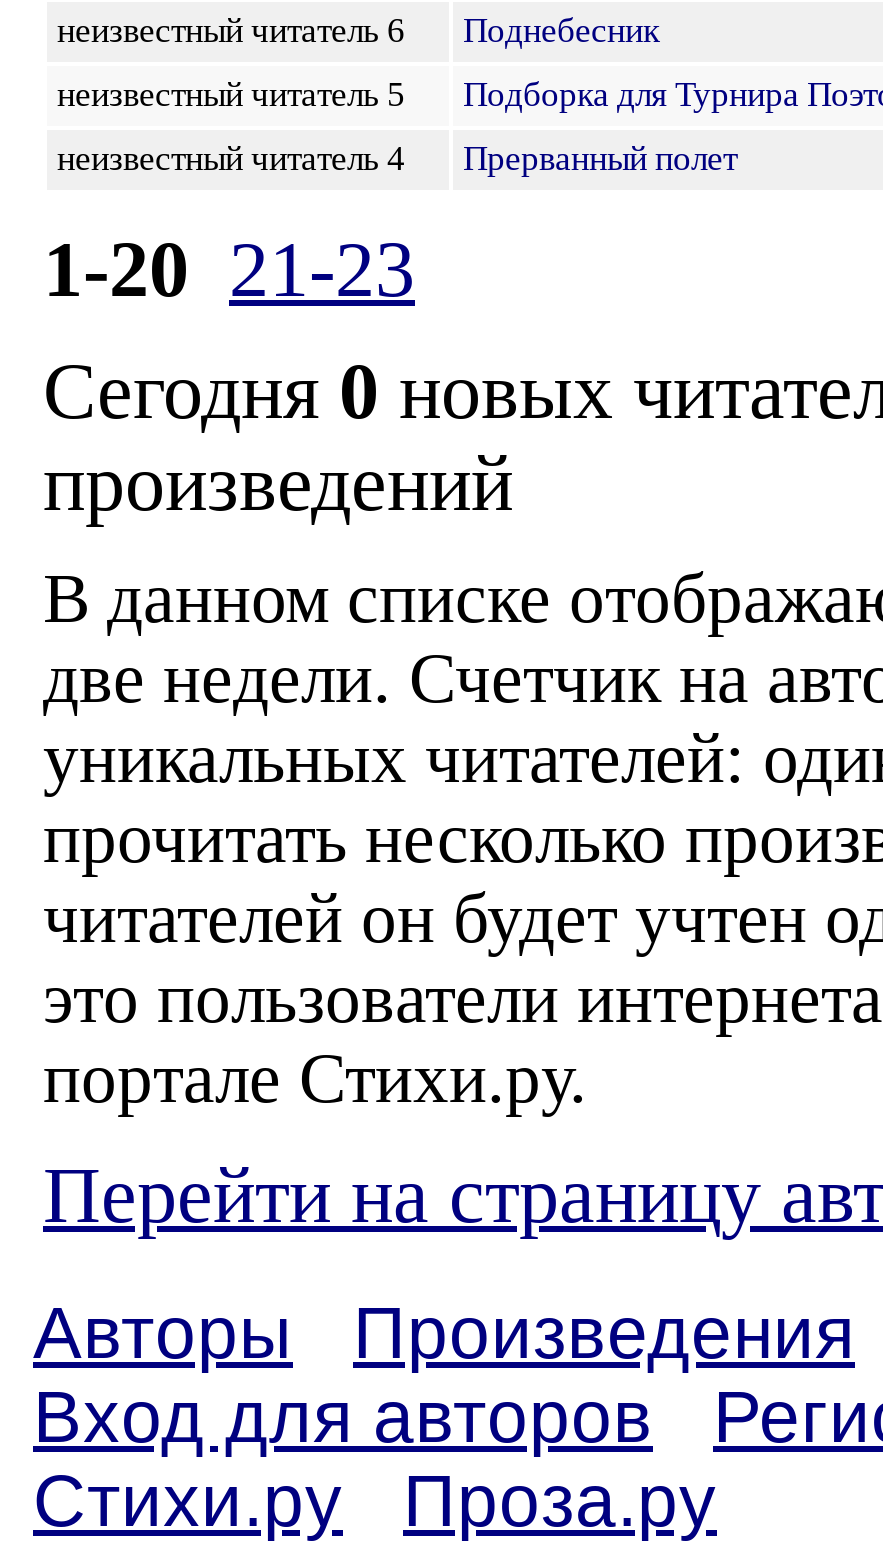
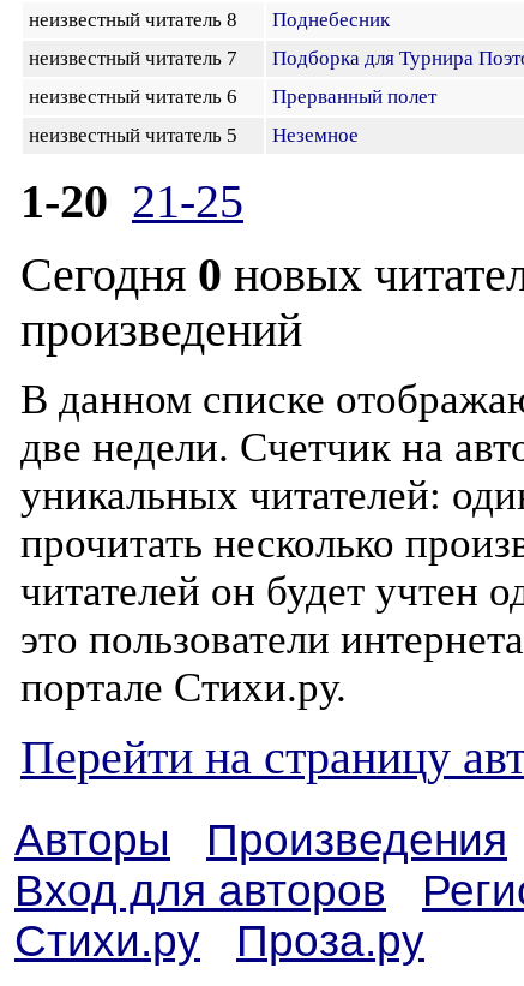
moved [57,12,421,50] -> [29,85,247,108]: неизвестный читатель 6
none -> [29,8,247,31] неизвестный читатель 8
moved [57,76,421,114] -> [29,124,247,147]: неизвестный читатель 5
none -> [29,47,247,70] неизвестный читатель 7
[57,140,421,178] неизвестный читатель 4 -> none
[43,226,415,314] 1-20 21-23 -> [20,124,359,228] Неземное | 1-20 21-25

